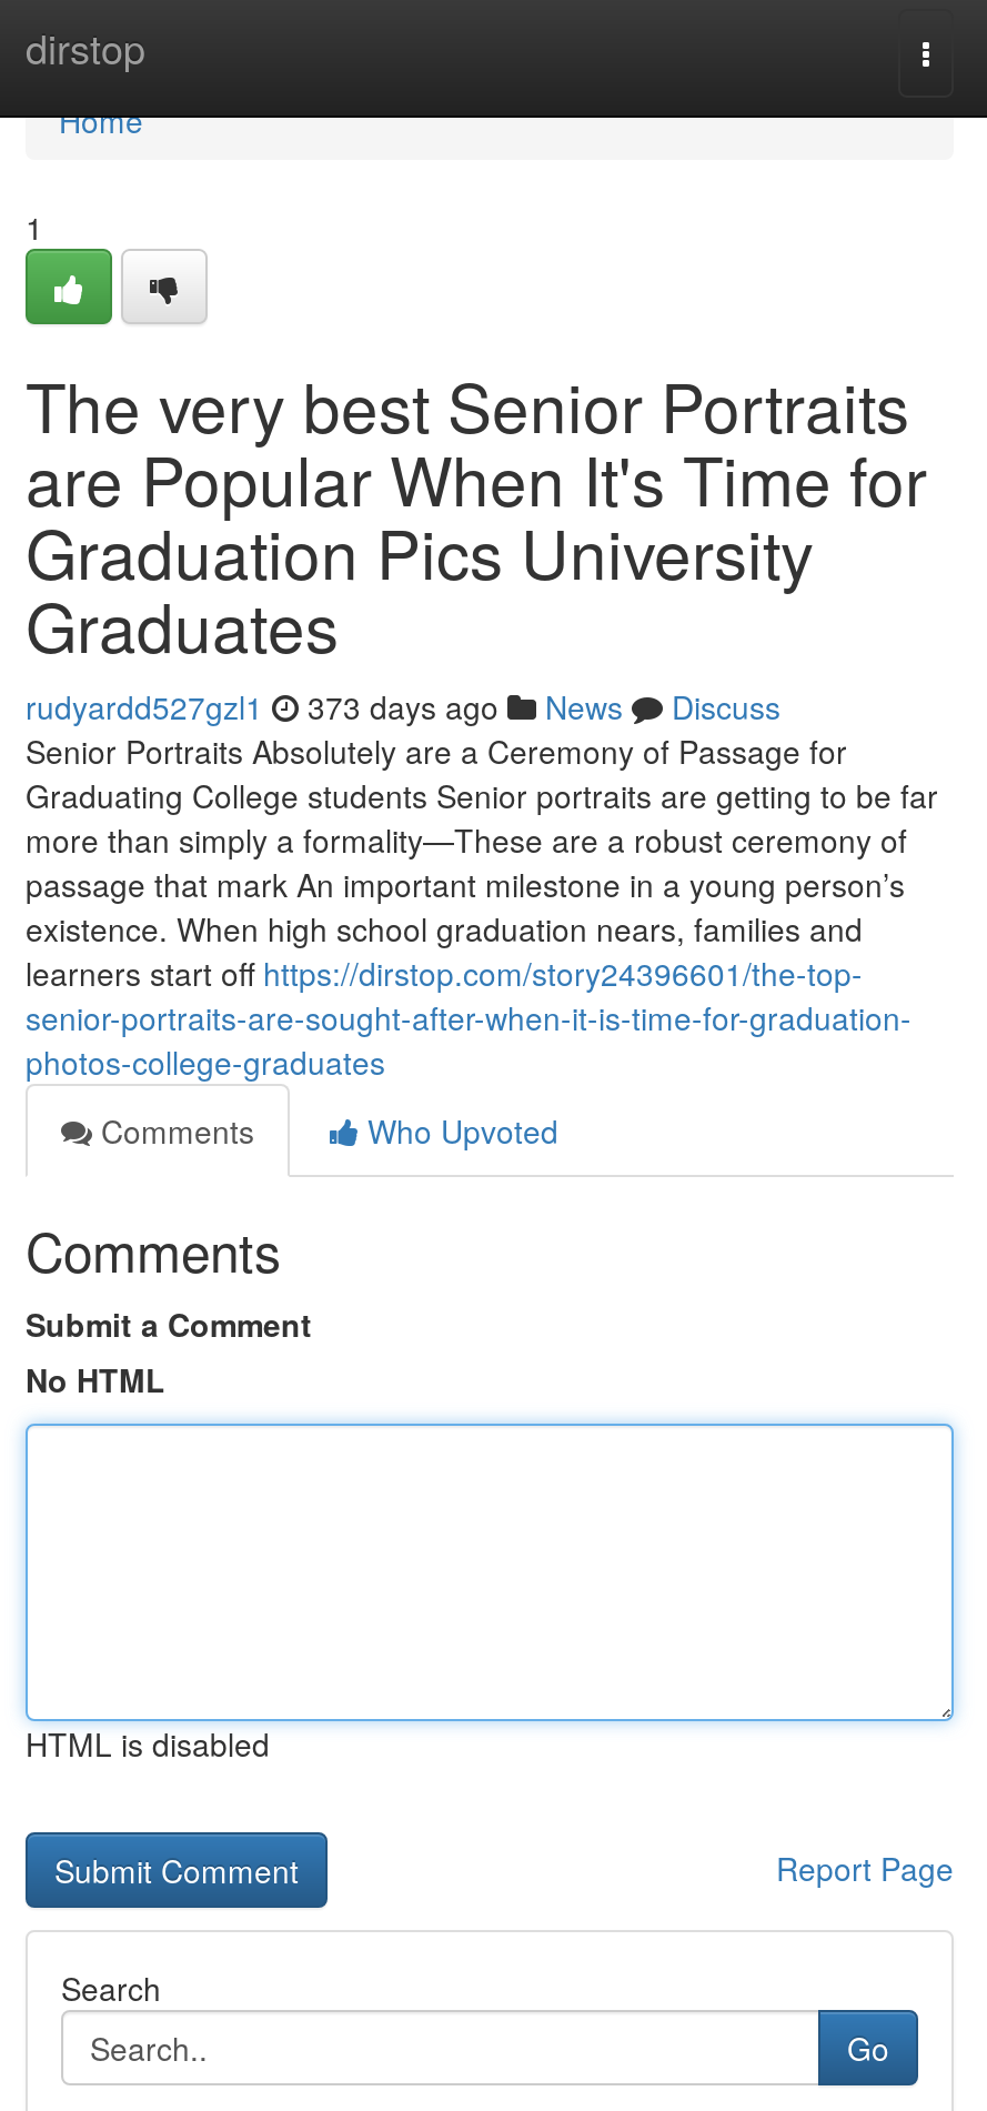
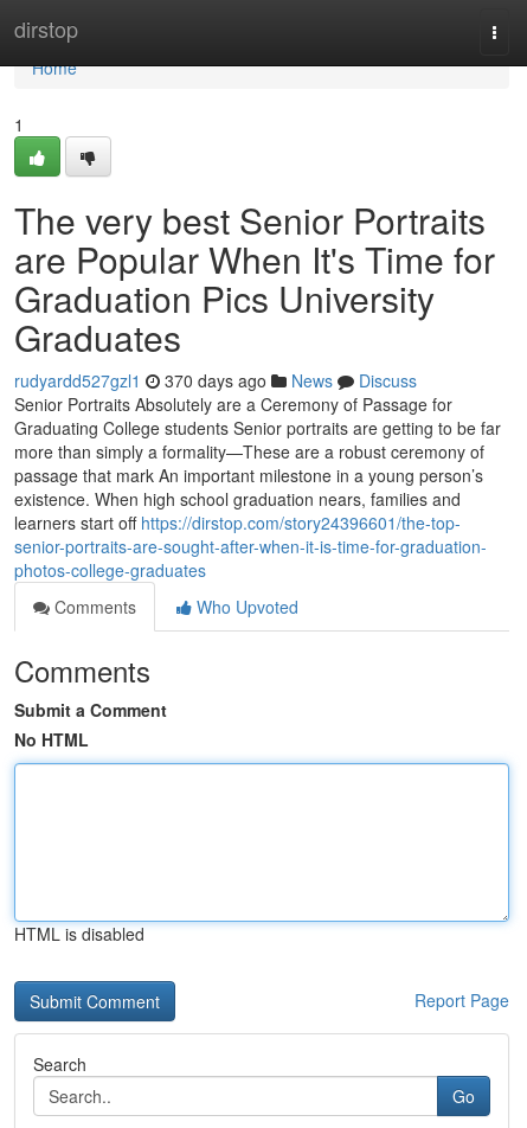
[26,684,780,728] rudyardd527gzl1 373 days ago News Discuss -> [14,368,417,392] rudyardd527gzl1 370 days ago News Discuss

